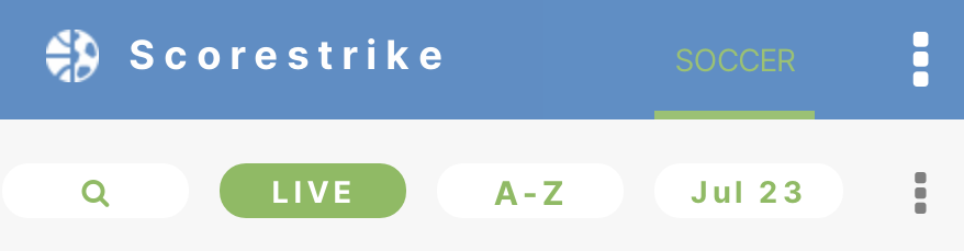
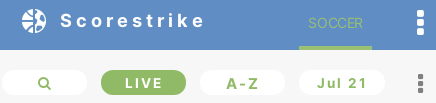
[691,174,807,209] Jul 23 -> [316,75,367,91] Jul 21

